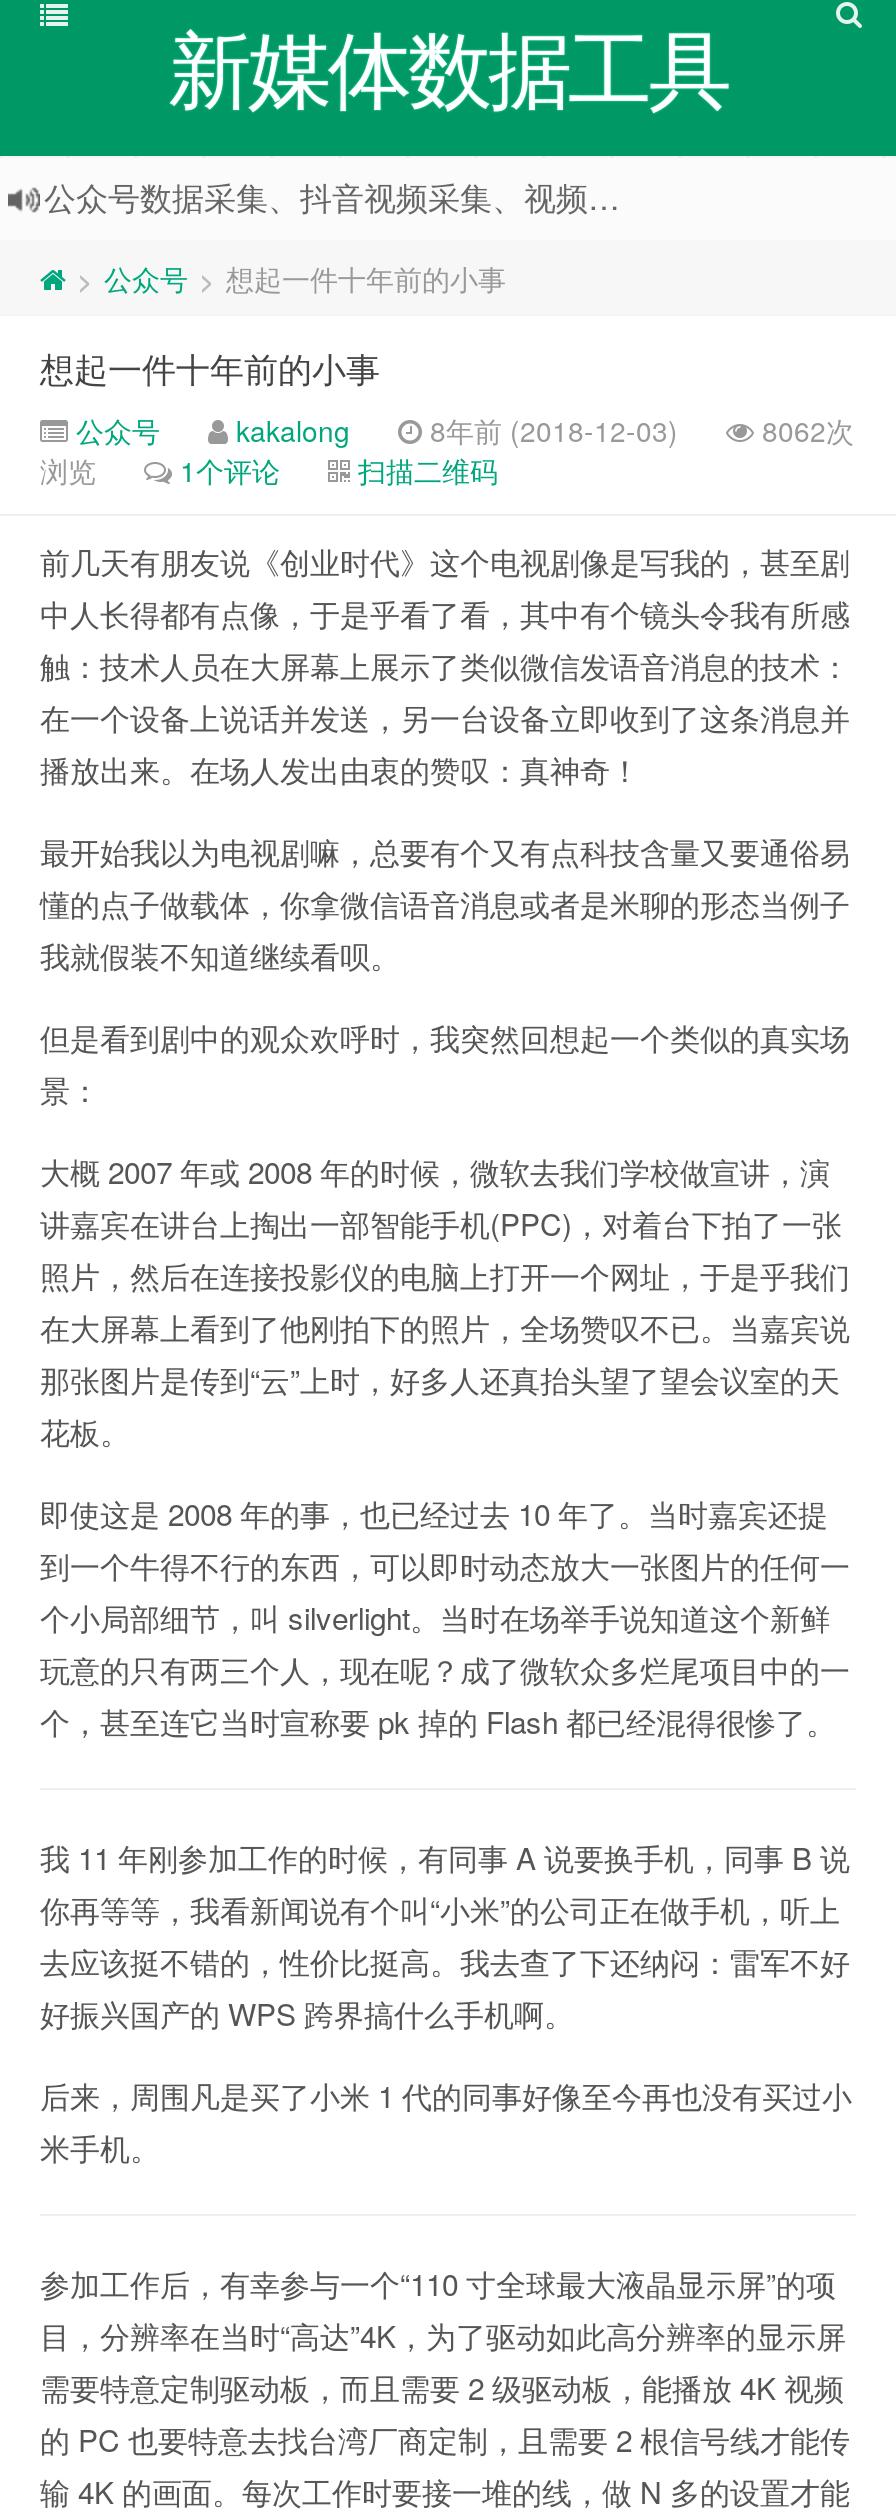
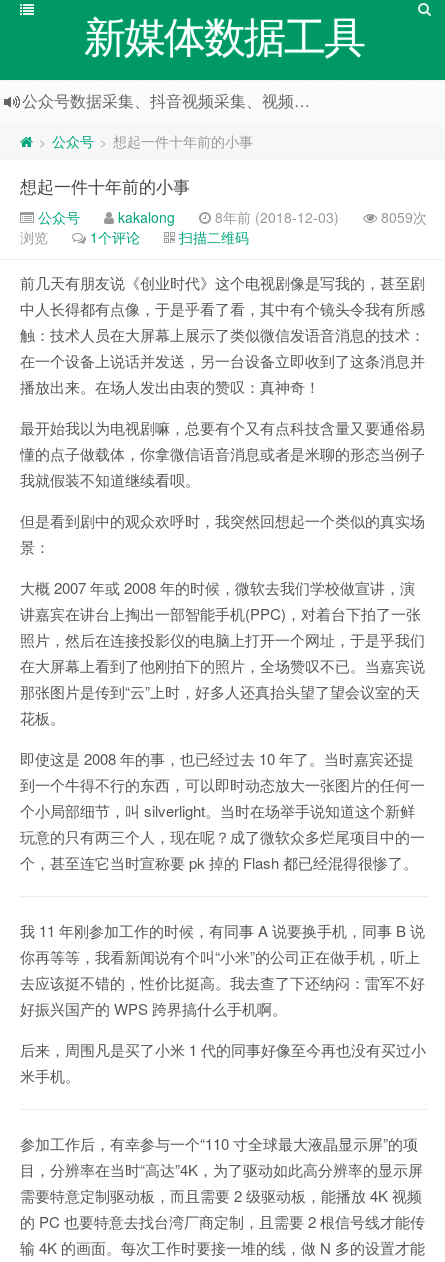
[754,410,854,450] 8062次 -> [377,207,427,227] 8059次

